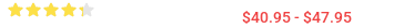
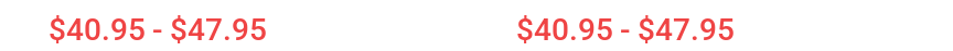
none -> [49,12,267,47] $40.95 - $47.95

